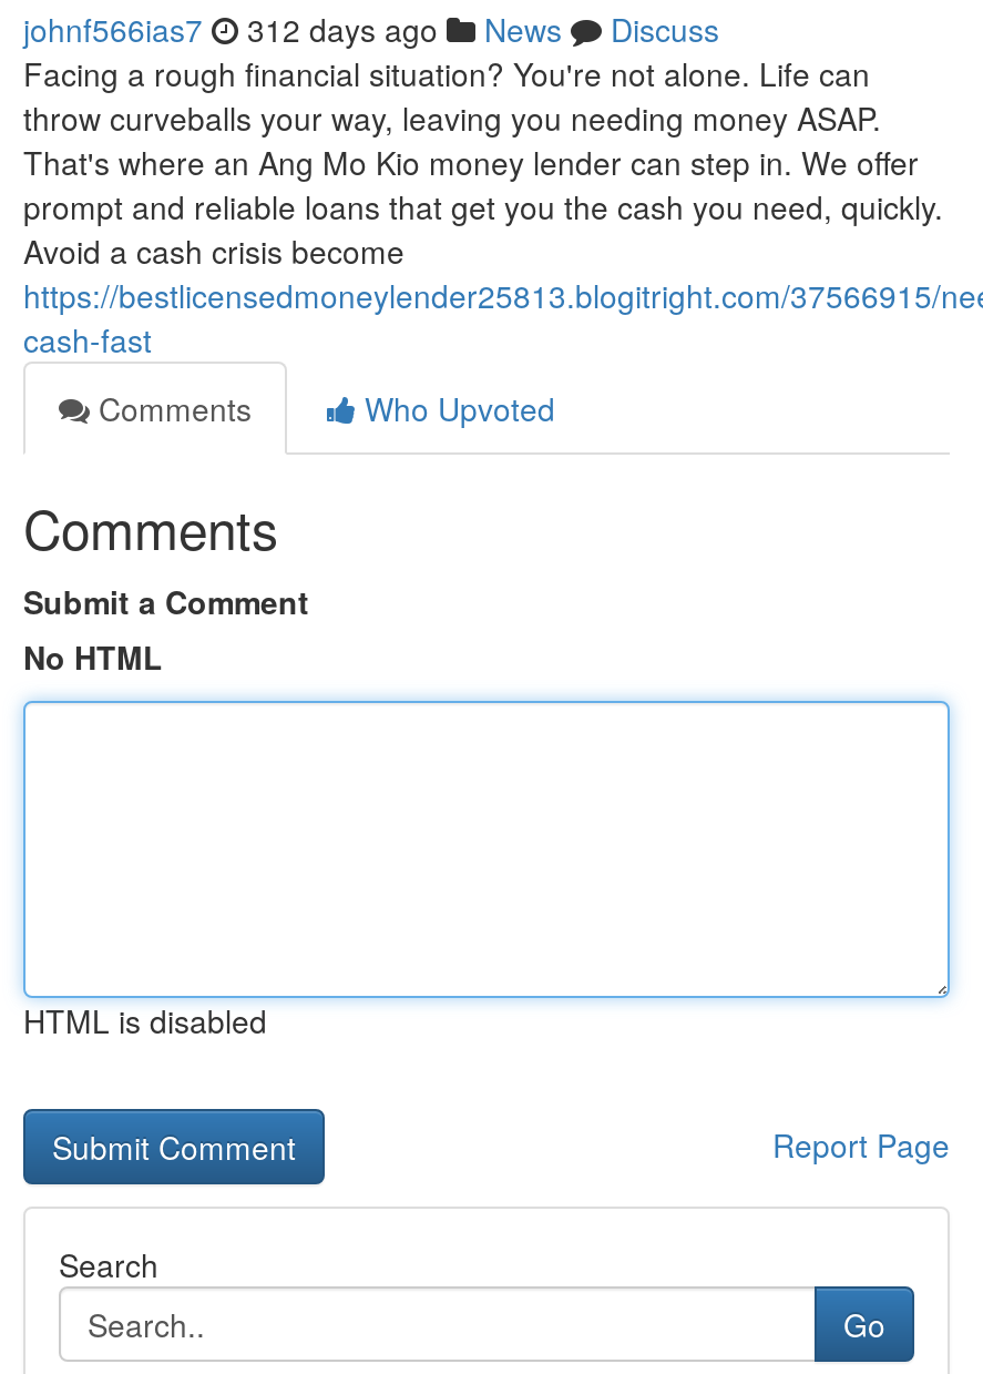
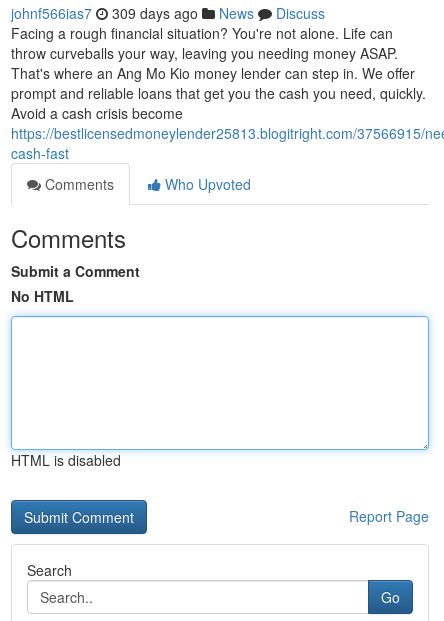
[23,7,719,51] johnf566ias7 312 days ago News Discuss -> [11,3,325,23] johnf566ias7 309 days ago News Discuss

